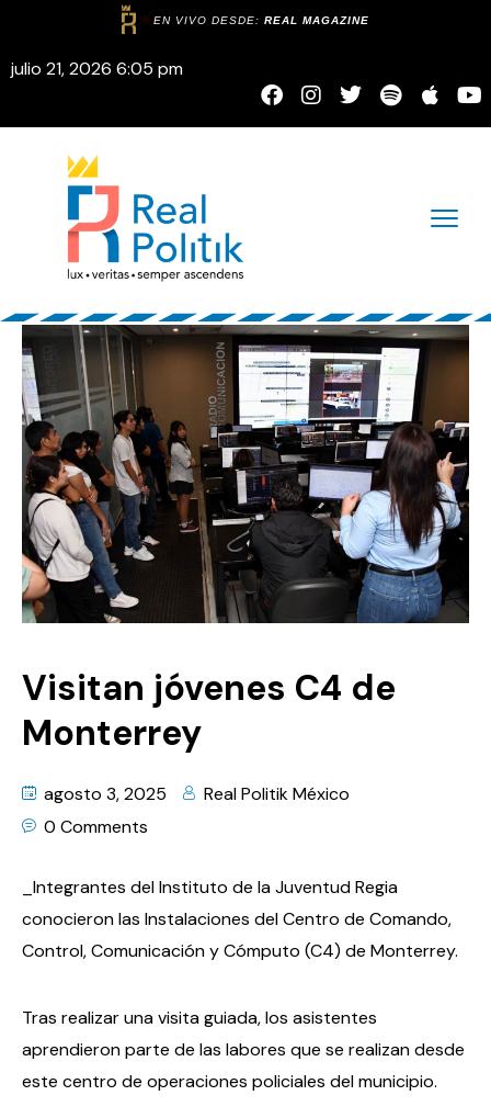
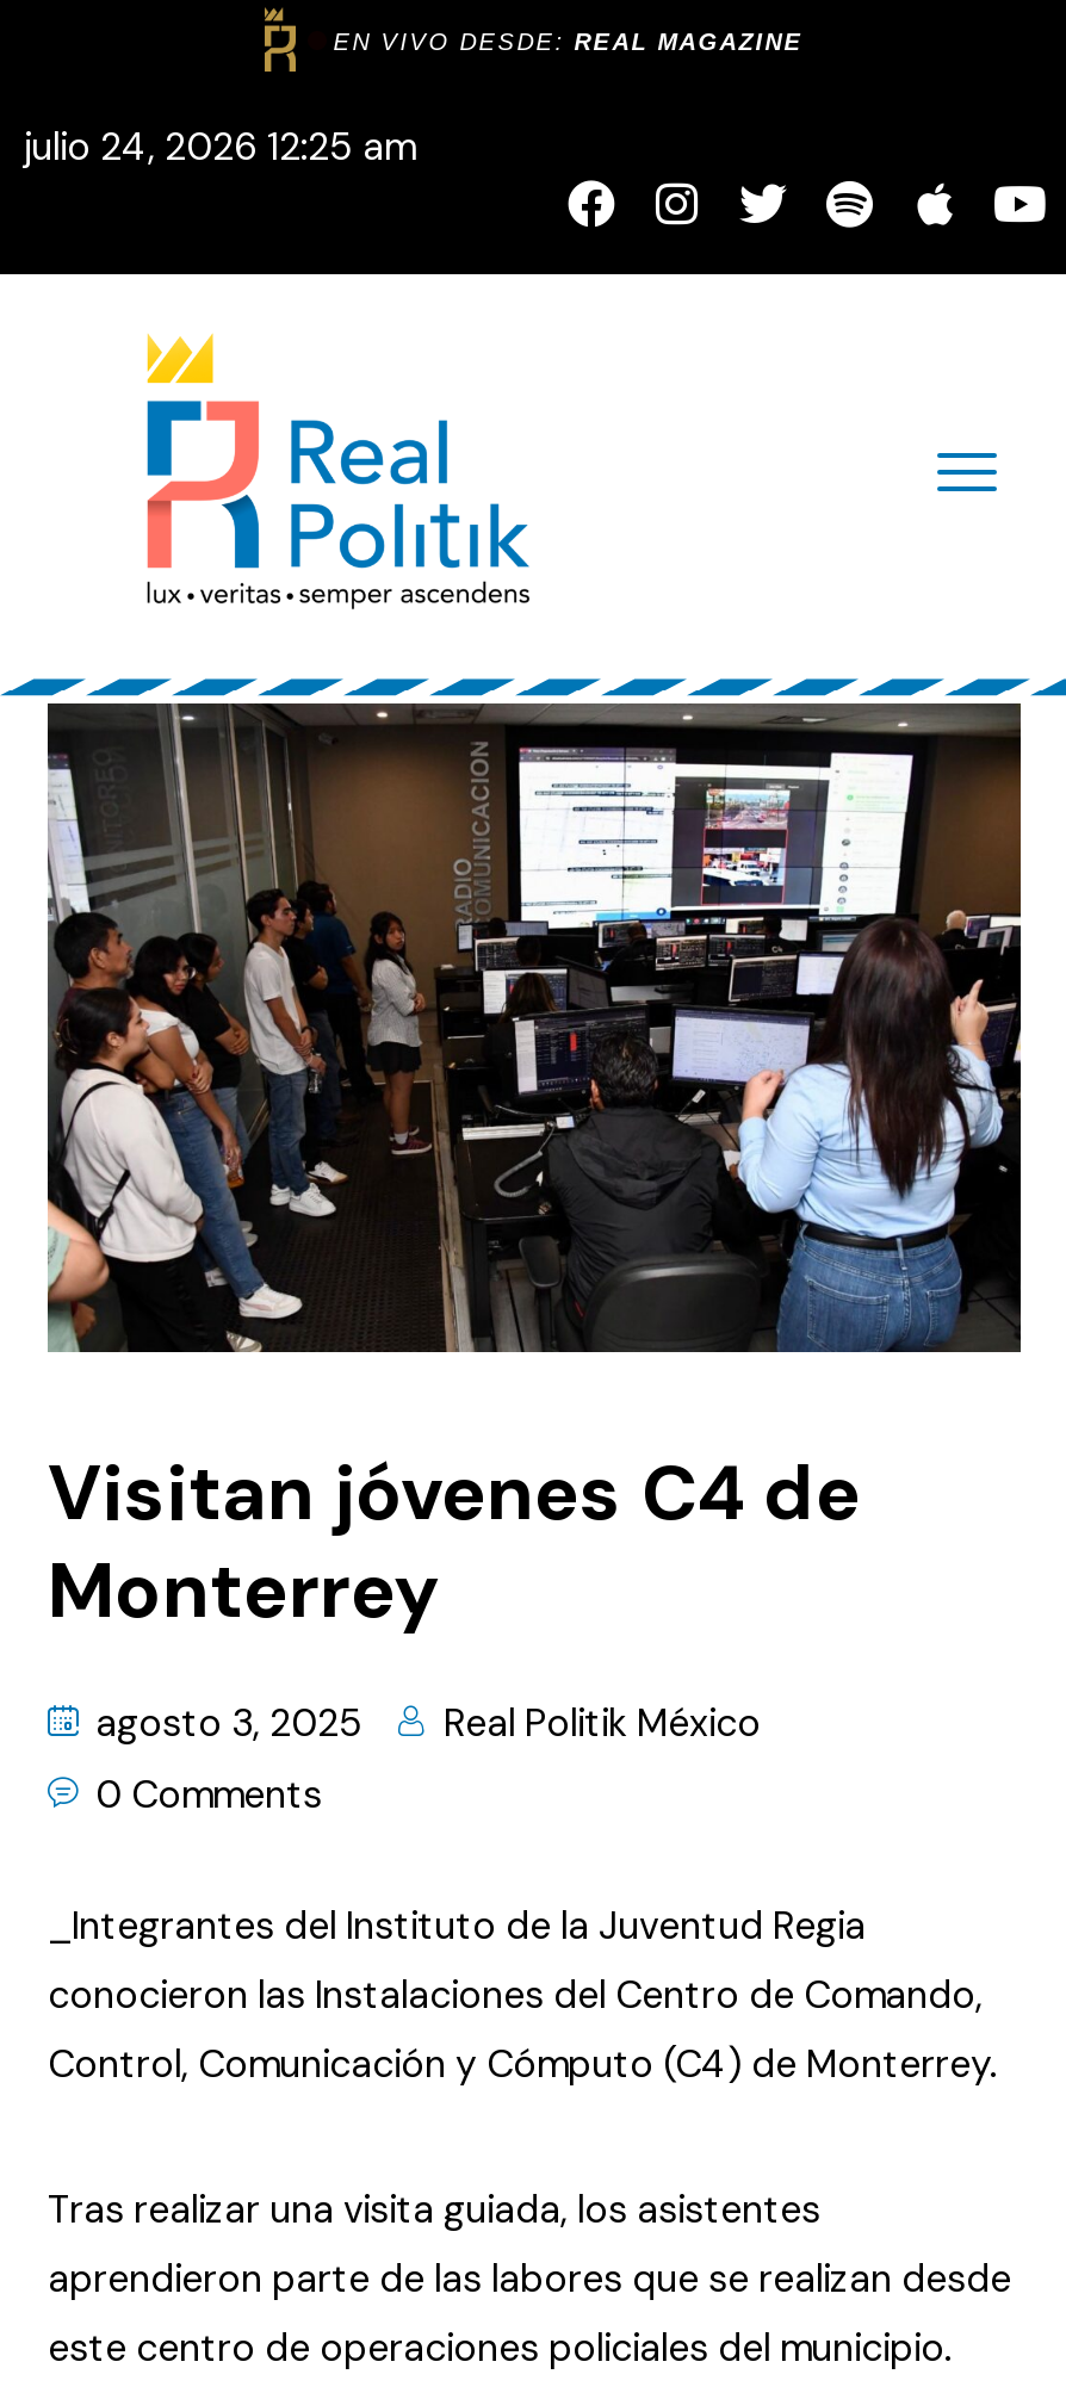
[11,57,183,80] julio 21, 2026 6:05 pm -> [24,122,415,172] julio 24, 2026 12:25 am

